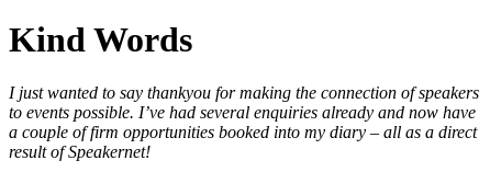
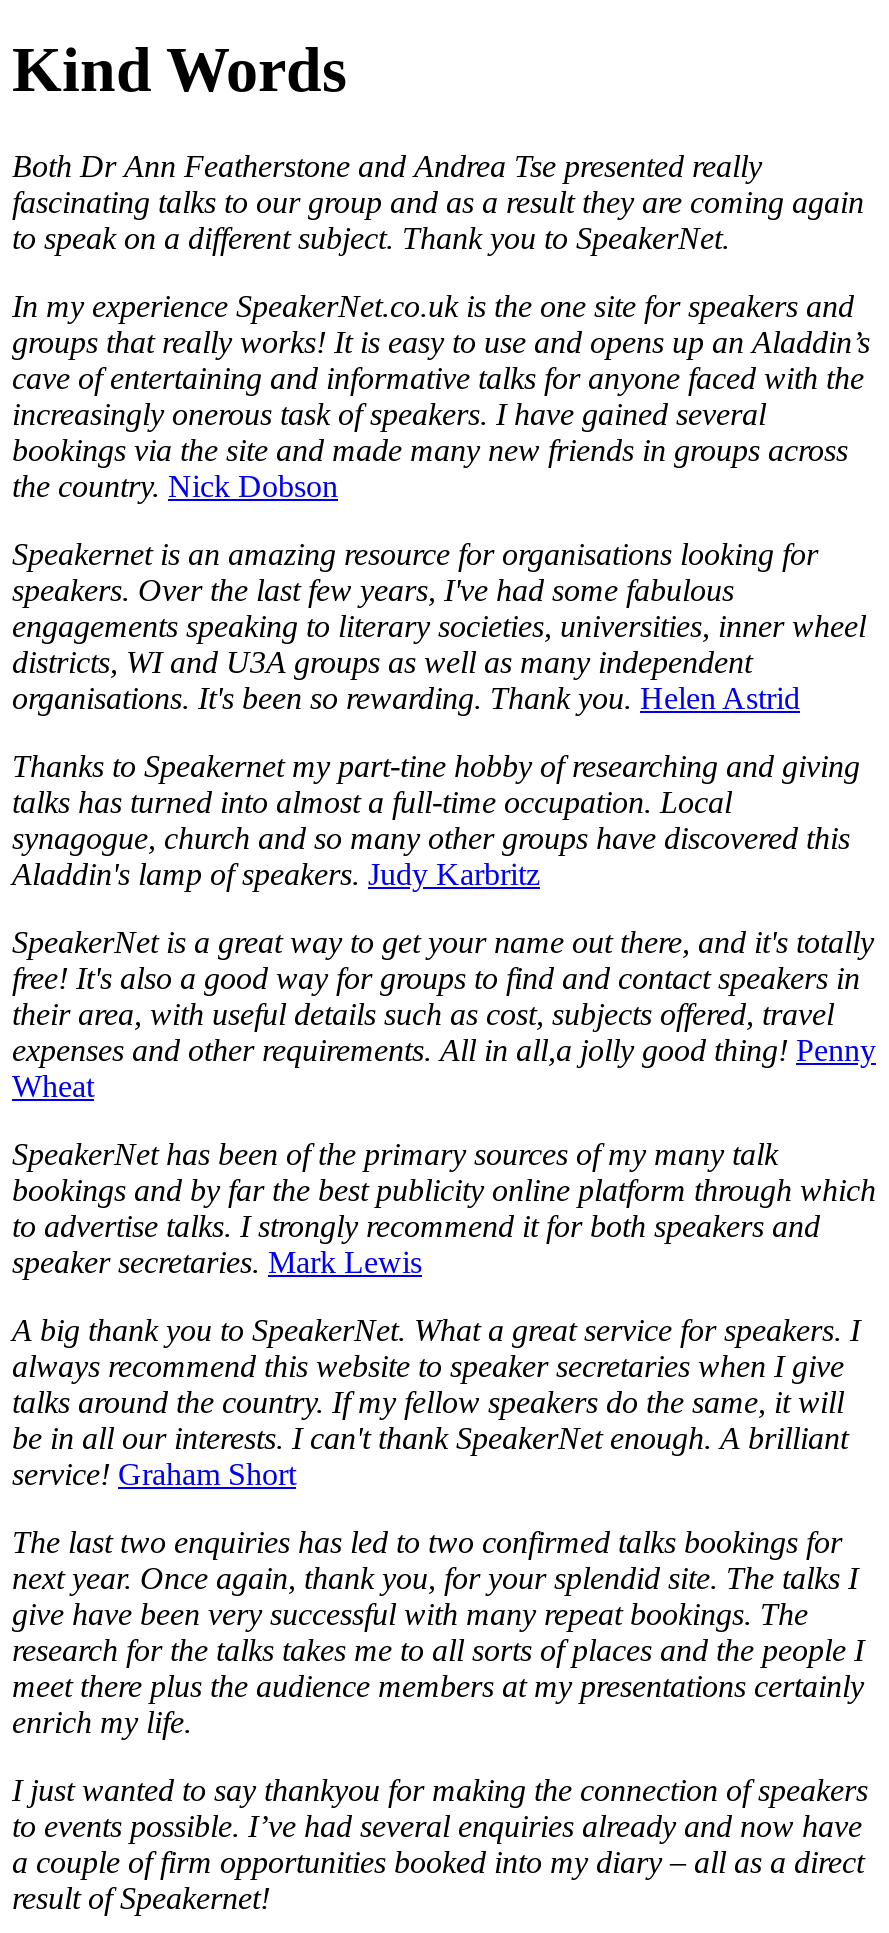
none -> [12,149,876,1739] Both Dr Ann Featherstone and Andrea Tse presented really | fascinating talks to our group and as a result they are coming again | to speak on a different subject. Thank you to SpeakerNet. | In my experience SpeakerNet.co.uk is the one site for speakers and | groups that really works! It is easy to use and opens up an Aladdin’s | cave of entertaining and informative talks for anyone faced with the | increasingly onerous task of speakers. I have gained several | bookings via the site and made many new friends in groups across | the country. Nick Dobson | Speakernet is an amazing resource for organisations looking for | speakers. Over the last few years, I've had some fabulous | engagements speaking to literary societies, universities, inner wheel | districts, WI and U3A groups as well as many independent | organisations. It's been so rewarding. Thank you. Helen Astrid | Thanks to Speakernet my part-tine hobby of researching and giving | talks has turned into almost a full-time occupation. Local | synagogue, church and so many other groups have discovered this | Aladdin's lamp of speakers. Judy Karbritz | SpeakerNet is a great way to get your name out there, and it's totally | free! It's also a good way for groups to find and contact speakers in | their area, with useful details such as cost, subjects offered, travel | expenses and other requirements. All in all,a jolly good thing! Penny | Wheat | SpeakerNet has been of the primary sources of my many talk | bookings and by far the best publicity online platform through which | to advertise talks. I strongly recommend it for both speakers and | speaker secretaries. Mark Lewis | A big thank you to SpeakerNet. What a great service for speakers. I | always recommend this website to speaker secretaries when I give | talks around the country. If my fellow speakers do the same, it will | be in all our interests. I can't thank SpeakerNet enough. A brilliant | service! Graham Short | The last two enquiries has led to two confirmed talks bookings for | next year. Once again, thank you, for your splendid site. The talks I | give have been very successful with many repeat bookings. The | research for the talks takes me to all sorts of places and the people I | meet there plus the audience members at my presentations certainly | enrich my life.

